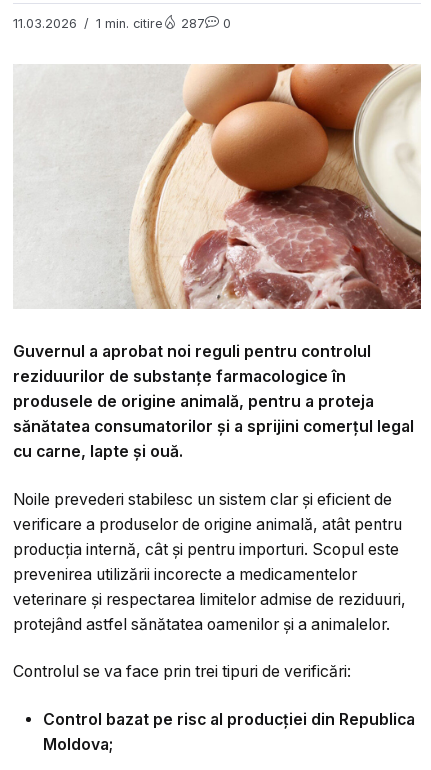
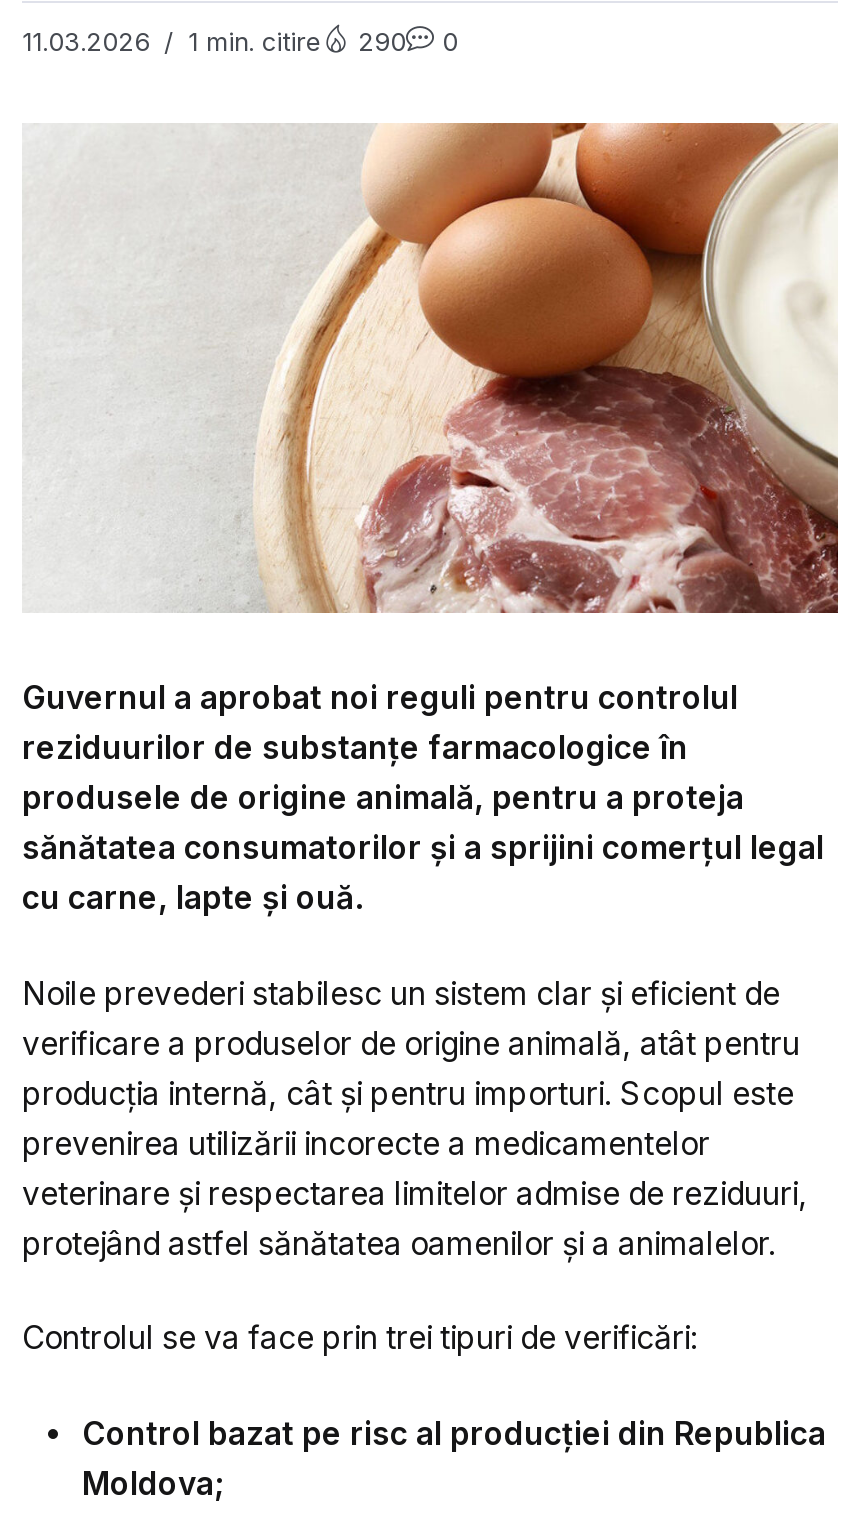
[13,16,231,31] 11.03.2026 1 min. citire 287 0 -> [22,28,458,58] 11.03.2026 1 min. citire 290 0

